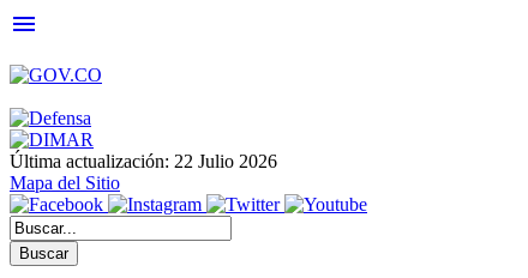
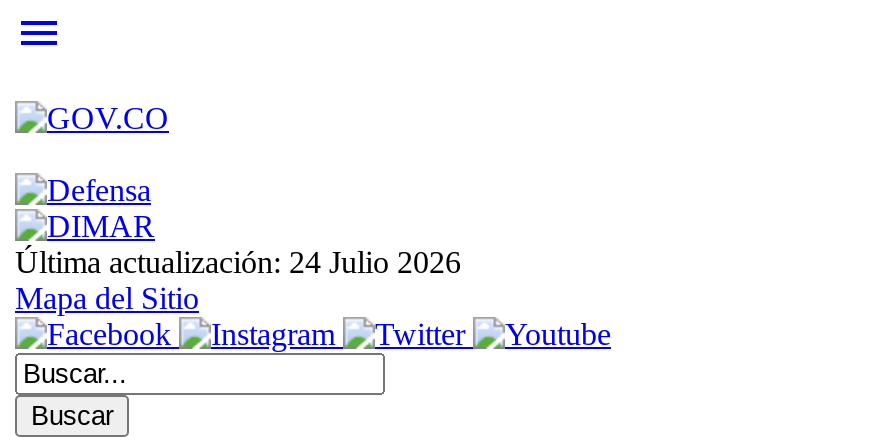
[10,151,277,171] Última actualización: 22 Julio 2026 -> [15,245,461,279] Última actualización: 24 Julio 2026

